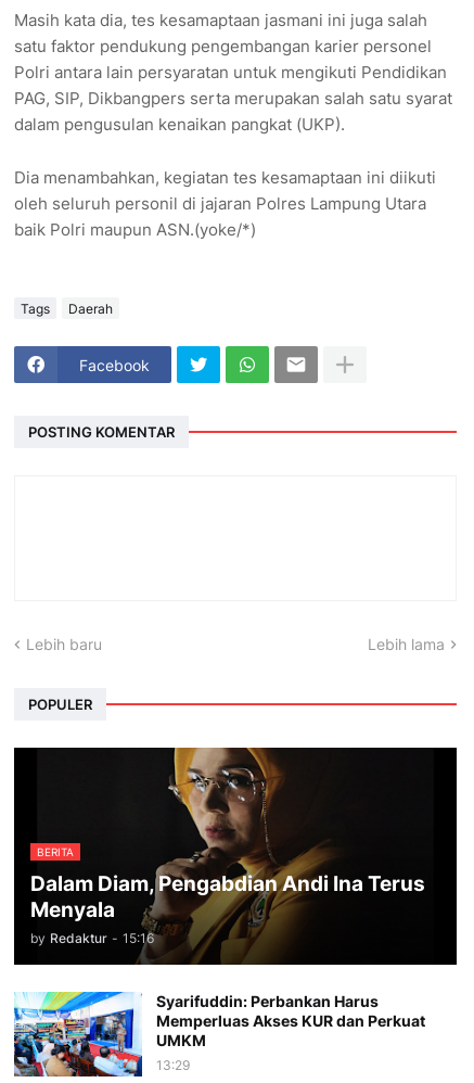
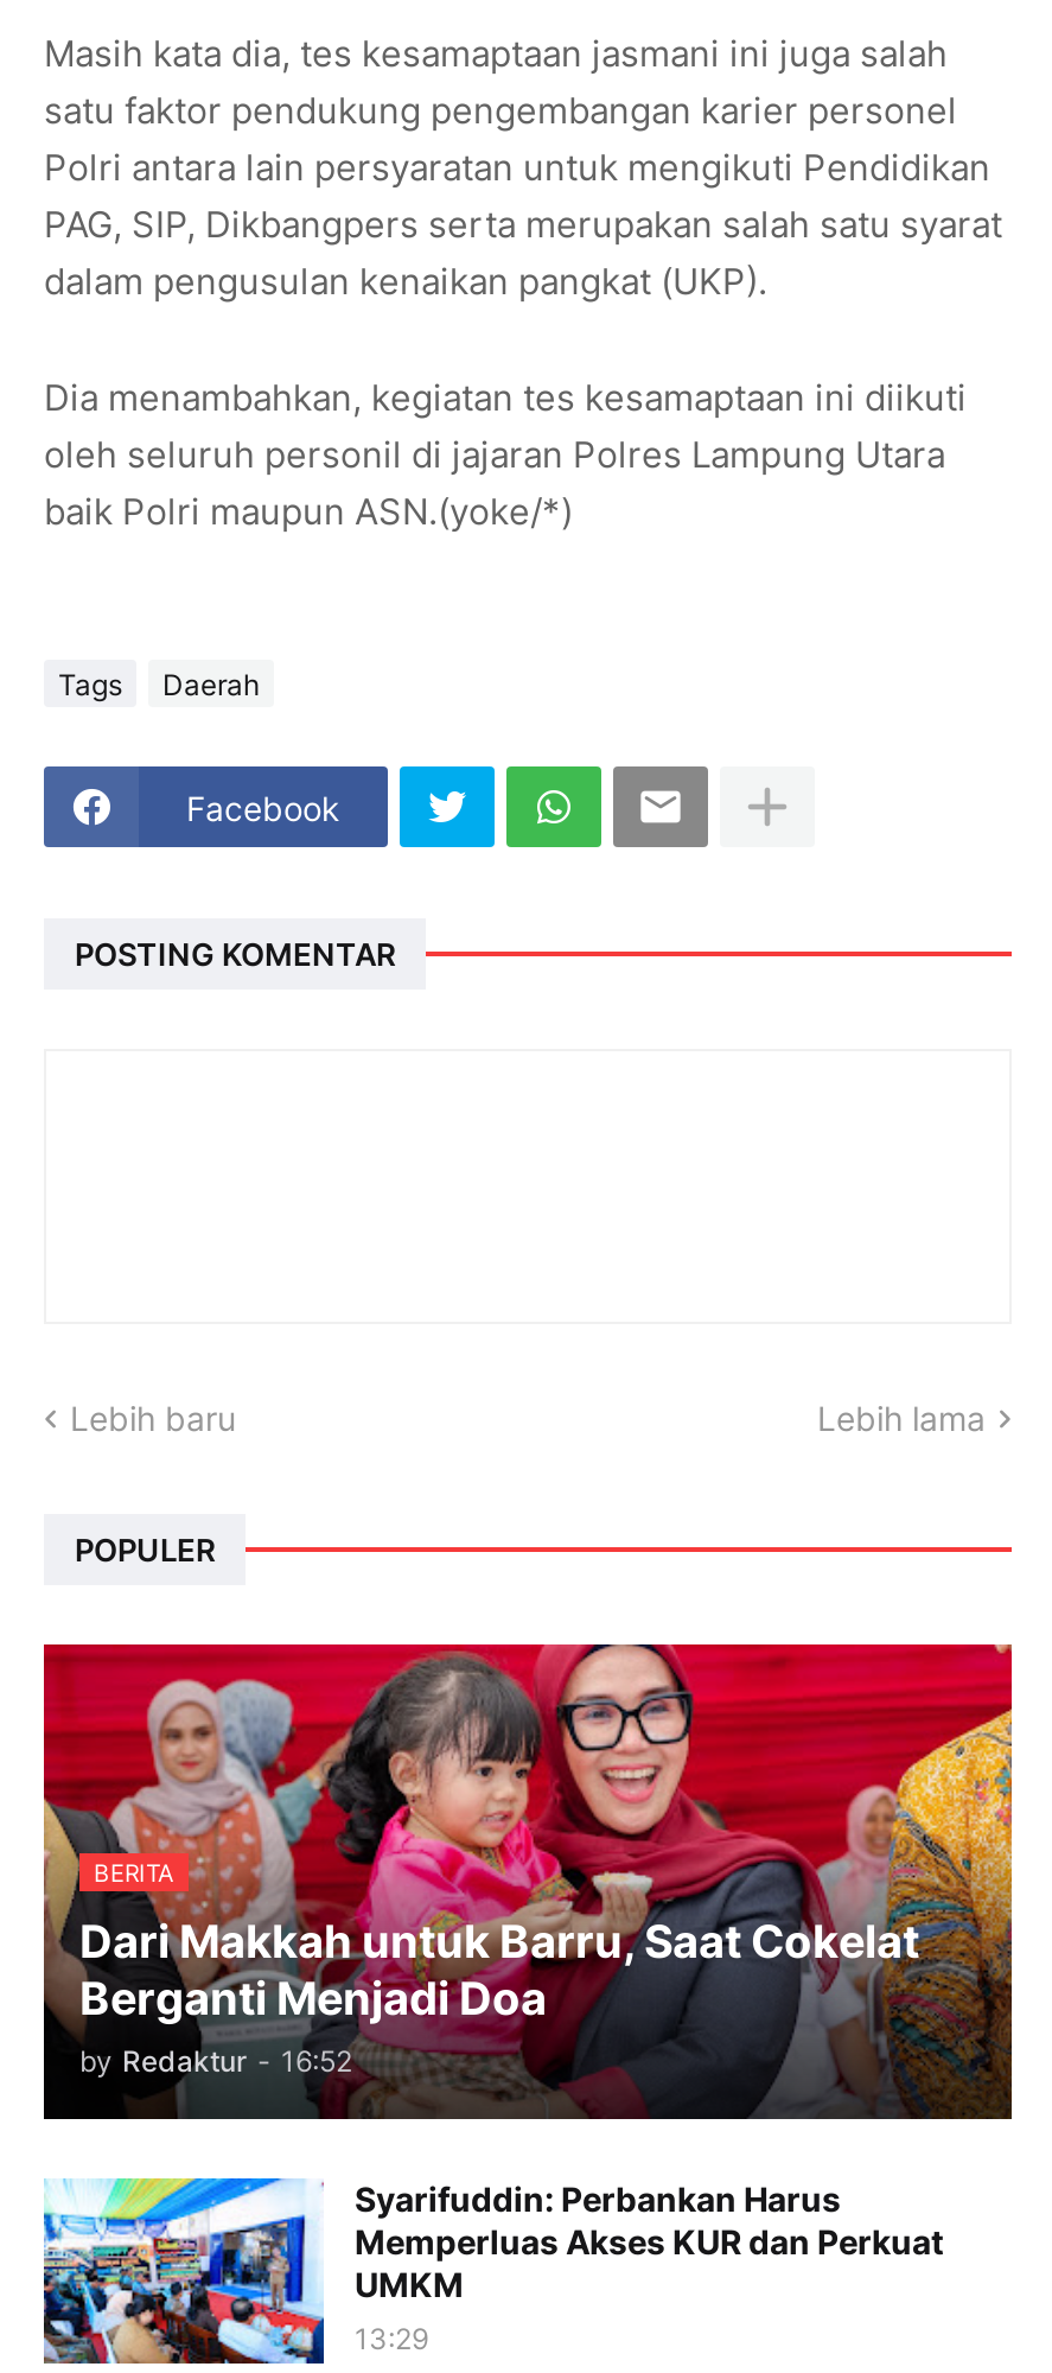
[13,747,458,965] [image] | Dalam Diam, Pengabdian Andi Ina Terus | Menyala | by Redaktur - 15:16 -> [42,1642,1014,2119] [image] | Dari Makkah untuk Barru, Saat Cokelat | Berganti Menjadi Doa | by Redaktur - 16:52

